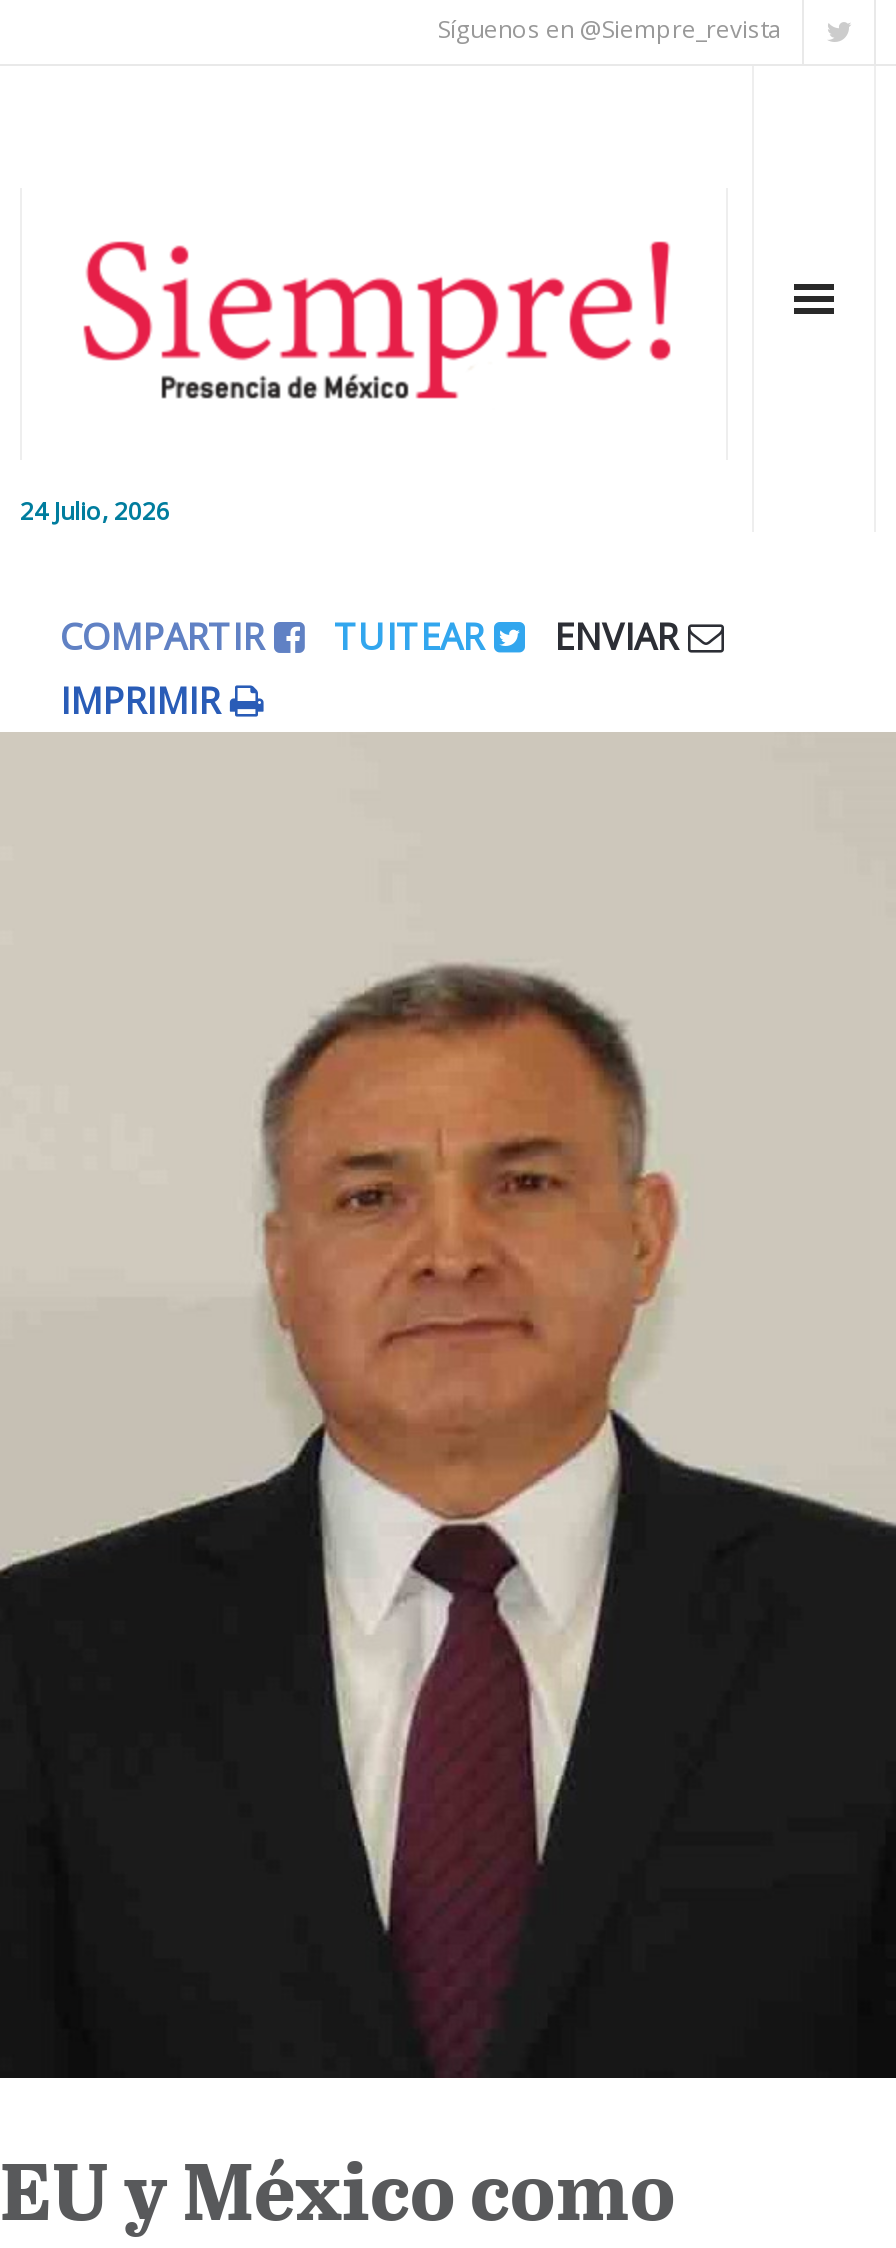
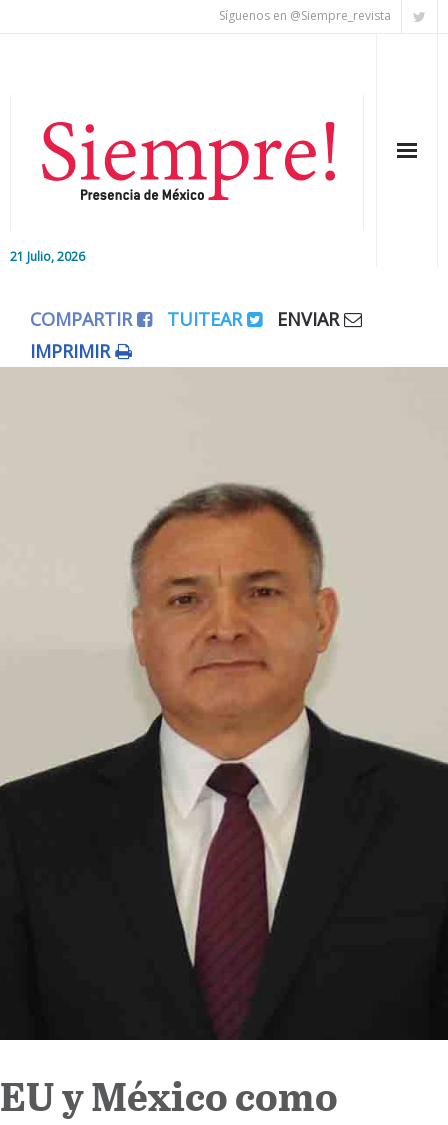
[20,494,170,528] 24 Julio, 2026 -> [10,248,85,265] 21 Julio, 2026

